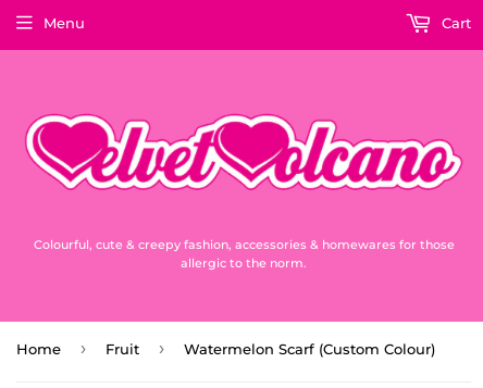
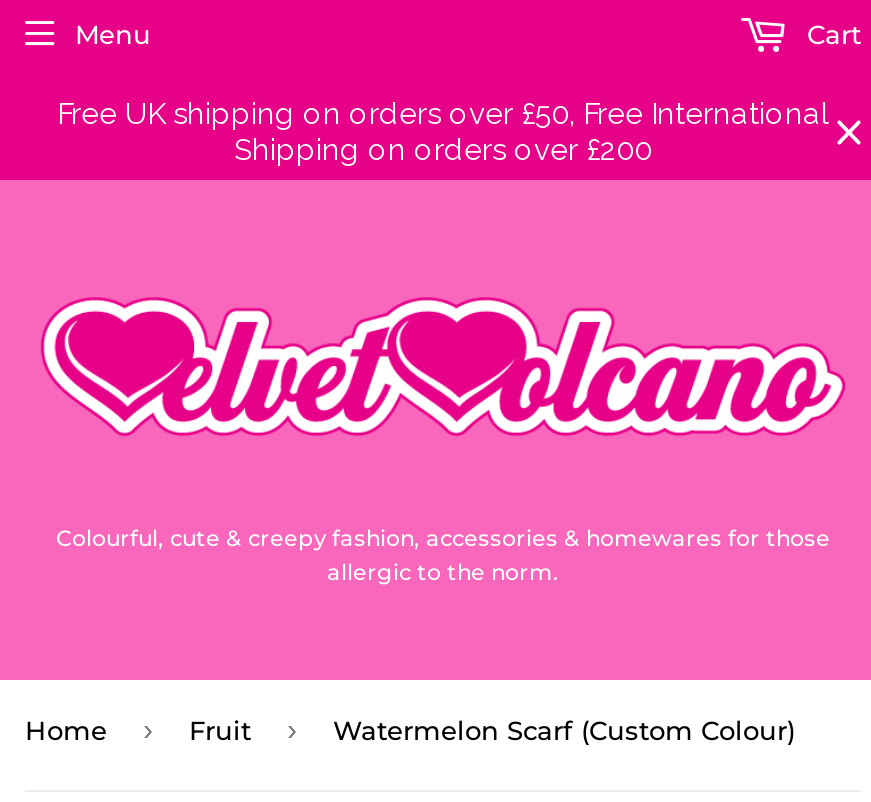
none -> [57,96,829,168] Free UK shipping on orders over £50, Free International | Shipping on orders over £200

